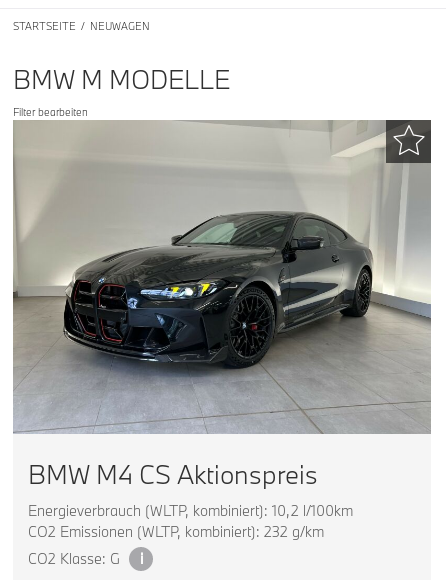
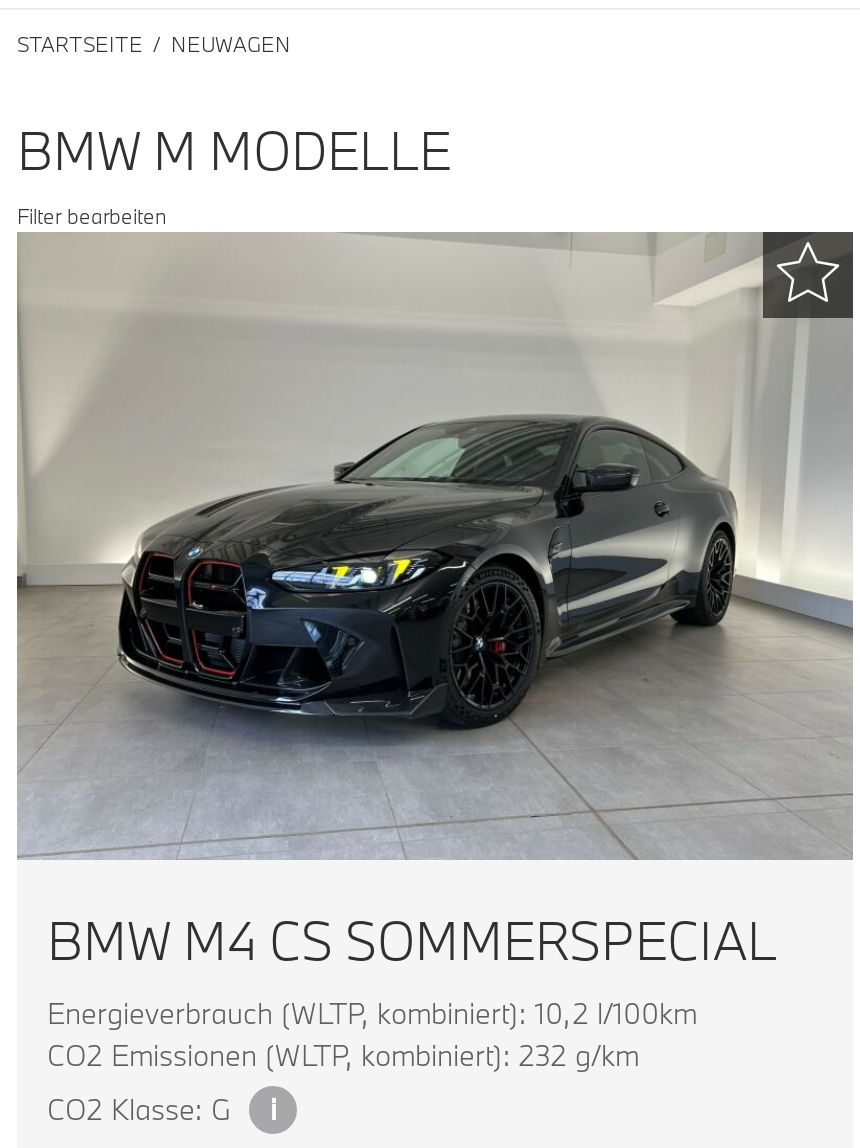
[28,456,318,490] BMW M4 CS Aktionspreis -> [47,905,777,973] BMW M4 CS SOMMERSPECIAL

